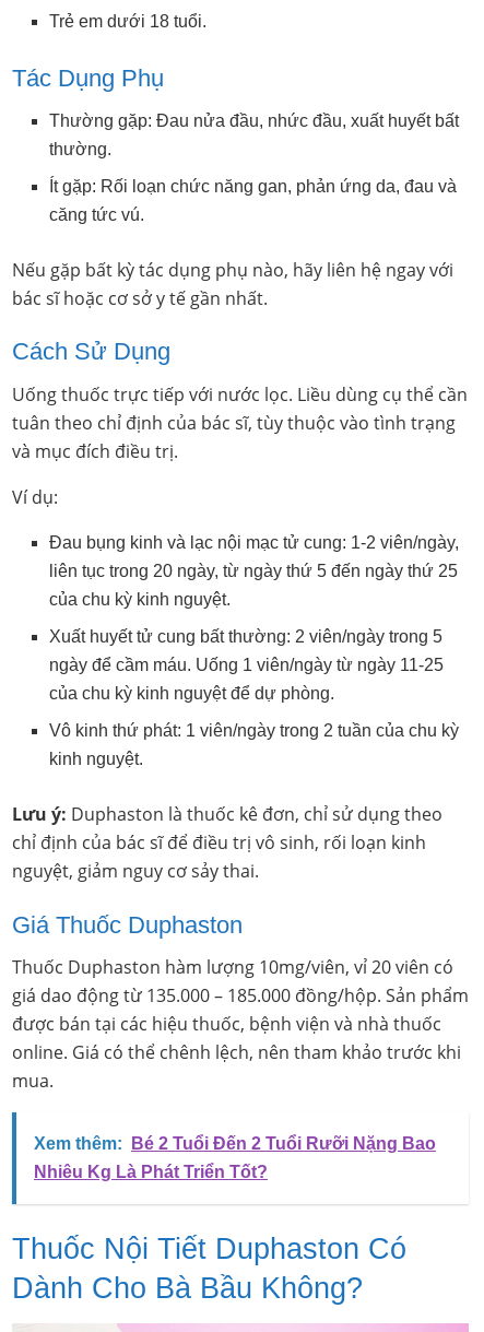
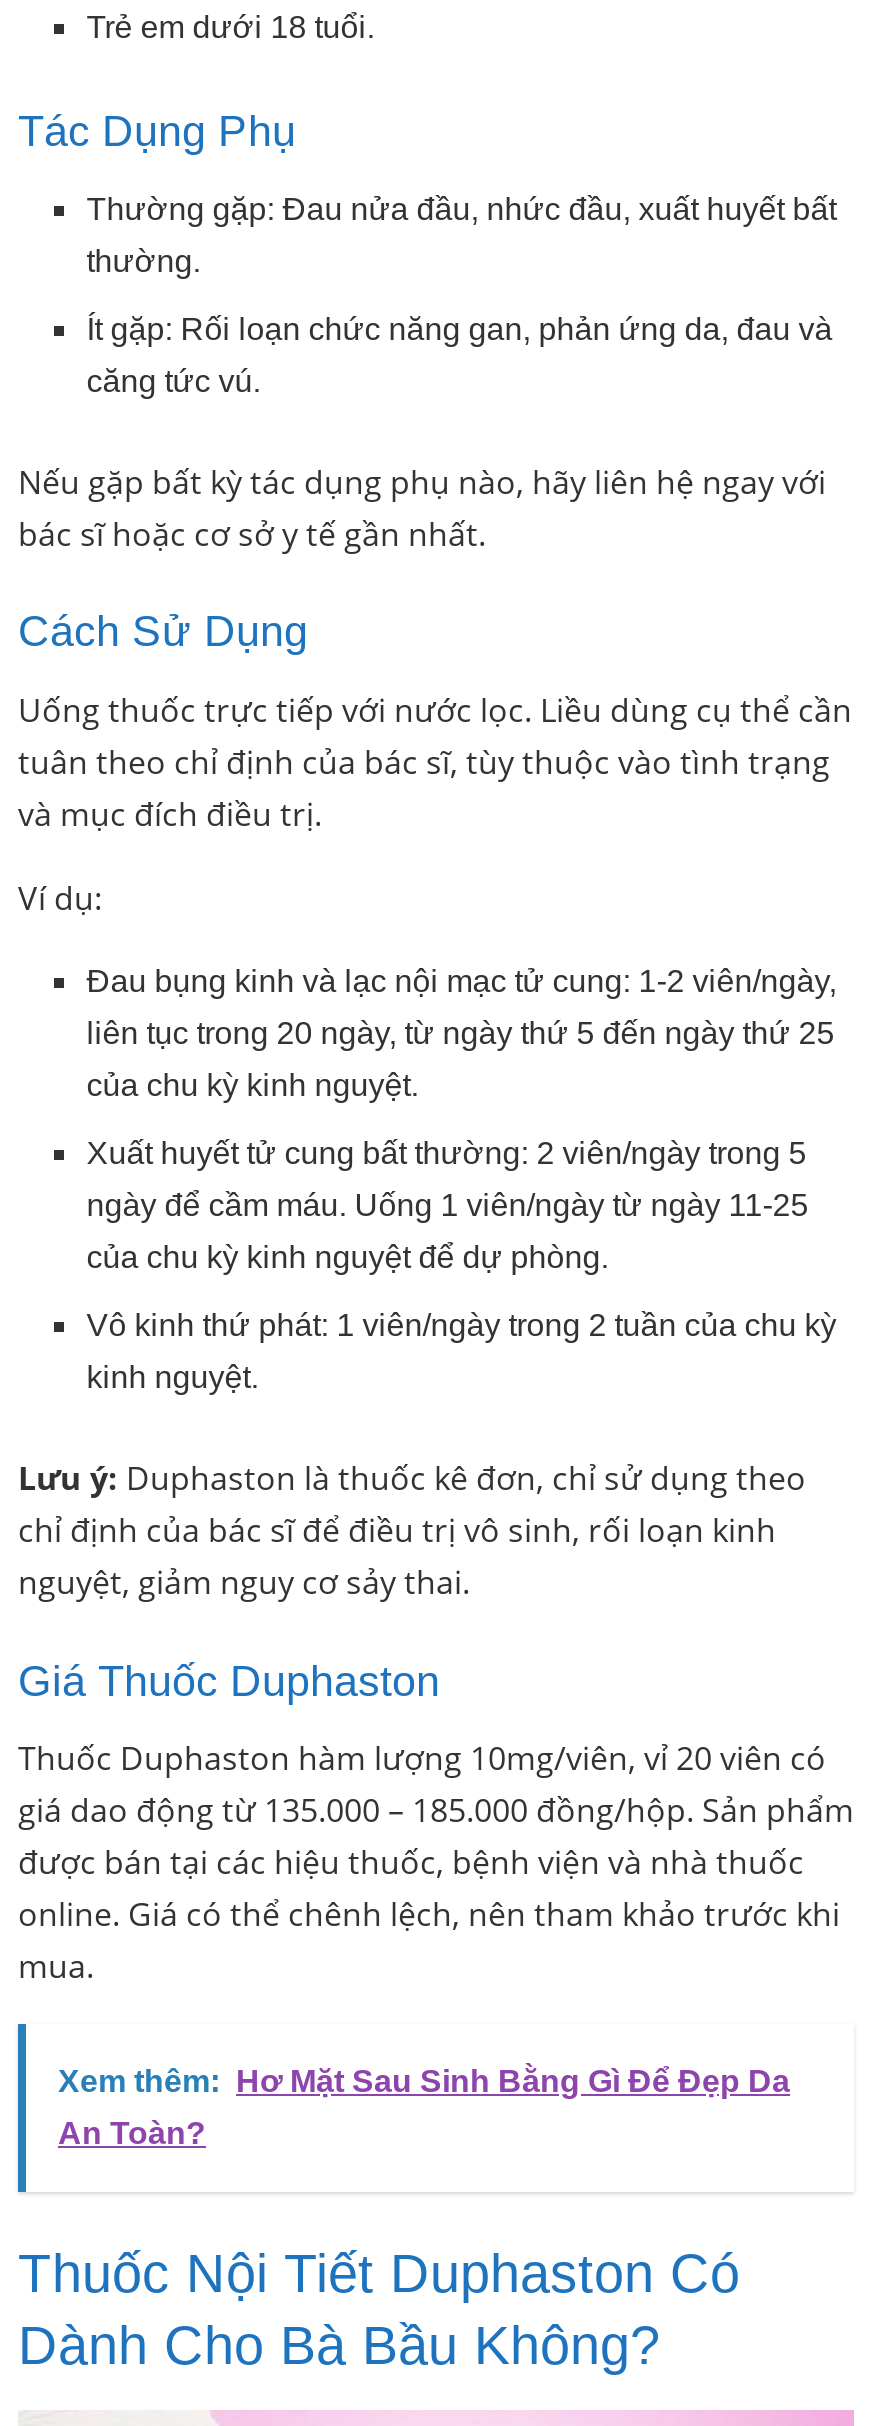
[34,1135,436,1153] Xem thêm: Bé 2 Tuổi Đến 2 Tuổi Rưỡi Nặng Bao -> [58,2065,790,2099] Xem thêm: Hơ Mặt Sau Sinh Bằng Gì Để Đẹp Da
[34,1163,268,1182] Nhiêu Kg Là Phát Triển Tốt? -> [58,2117,206,2151] An Toàn?

